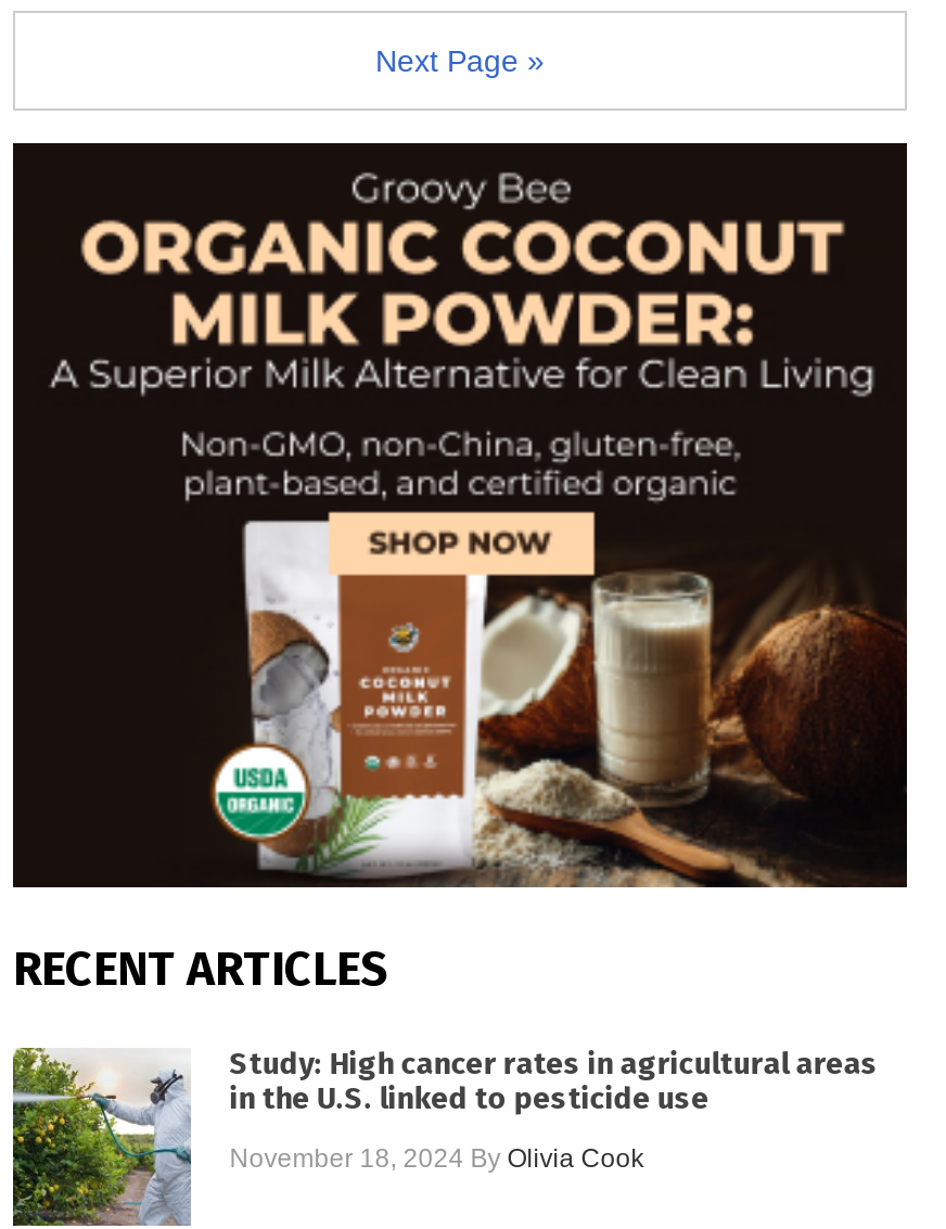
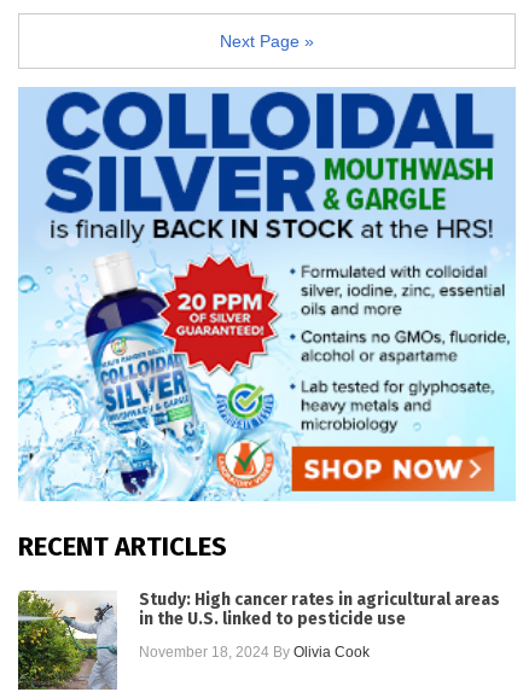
[11,141,909,889] [image] -> [17,87,516,502] [image]

